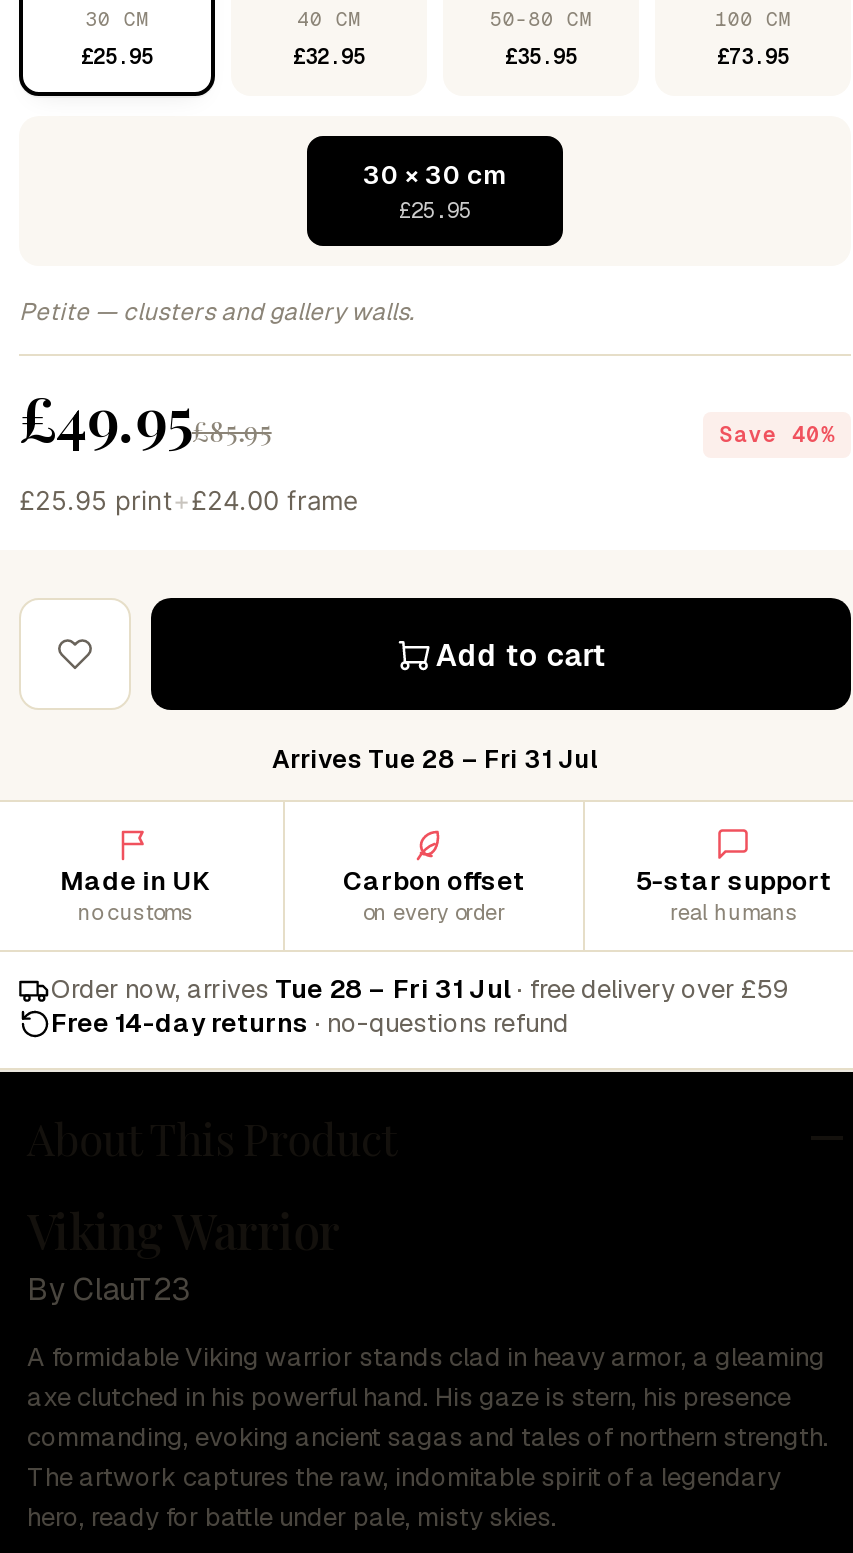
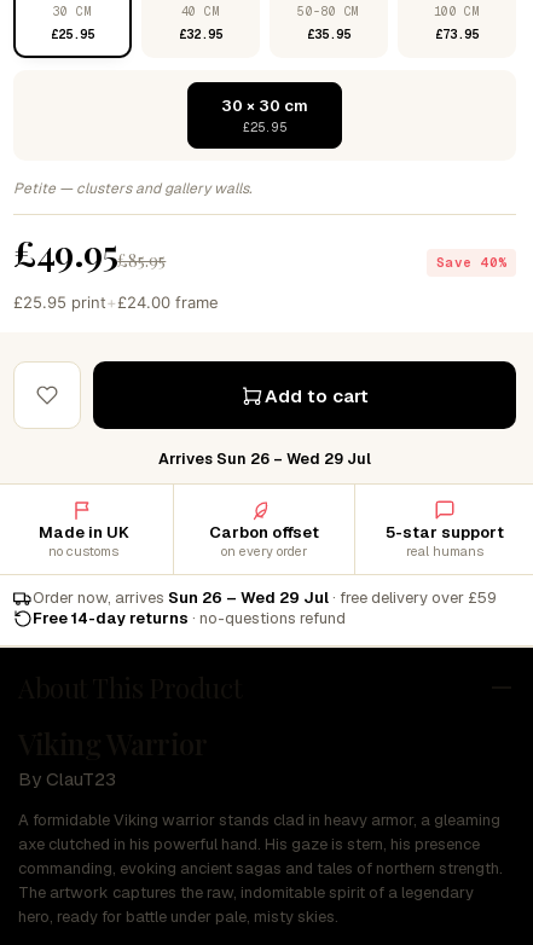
[272,742,598,776] Arrives Tue 28 – Fri 31 Jul -> [158,448,371,469] Arrives Sun 26 – Wed 29 Jul
[51,972,789,1006] Order now, arrives Tue 28 – Fri 31 Jul · free delivery over £59 -> [33,587,497,608] Order now, arrives Sun 26 – Wed 29 Jul · free delivery over £59

